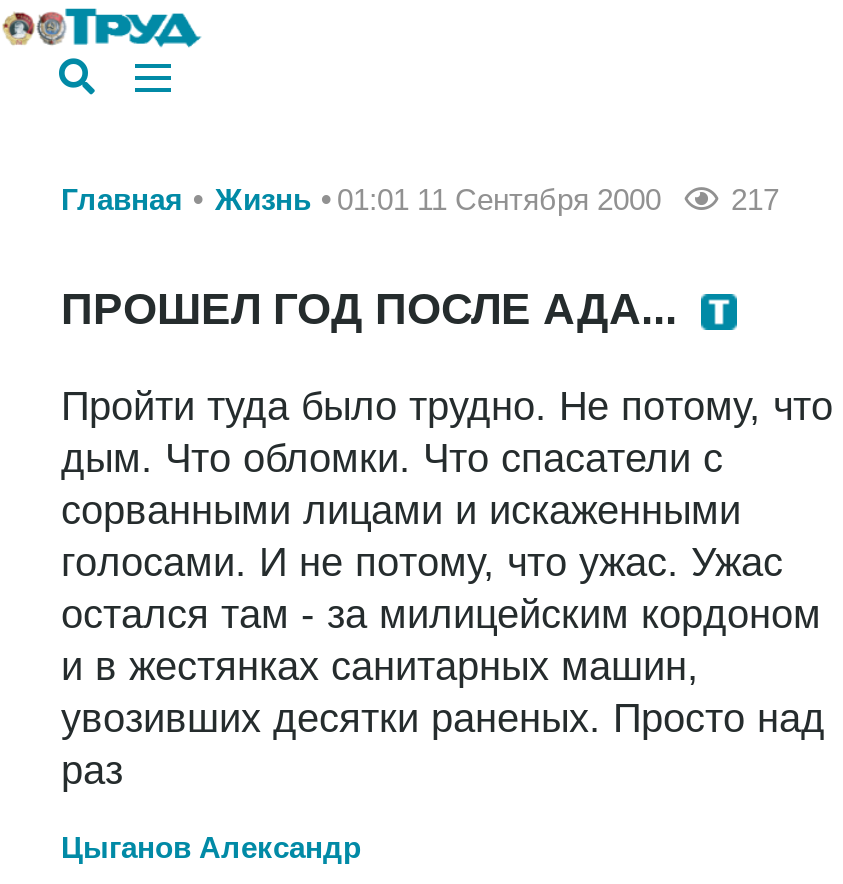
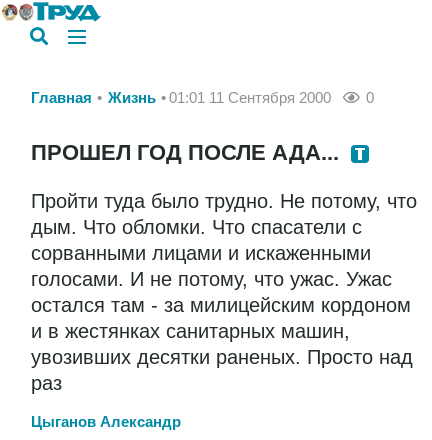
[731,182,779,216] 217 -> [366,89,374,106] 0

